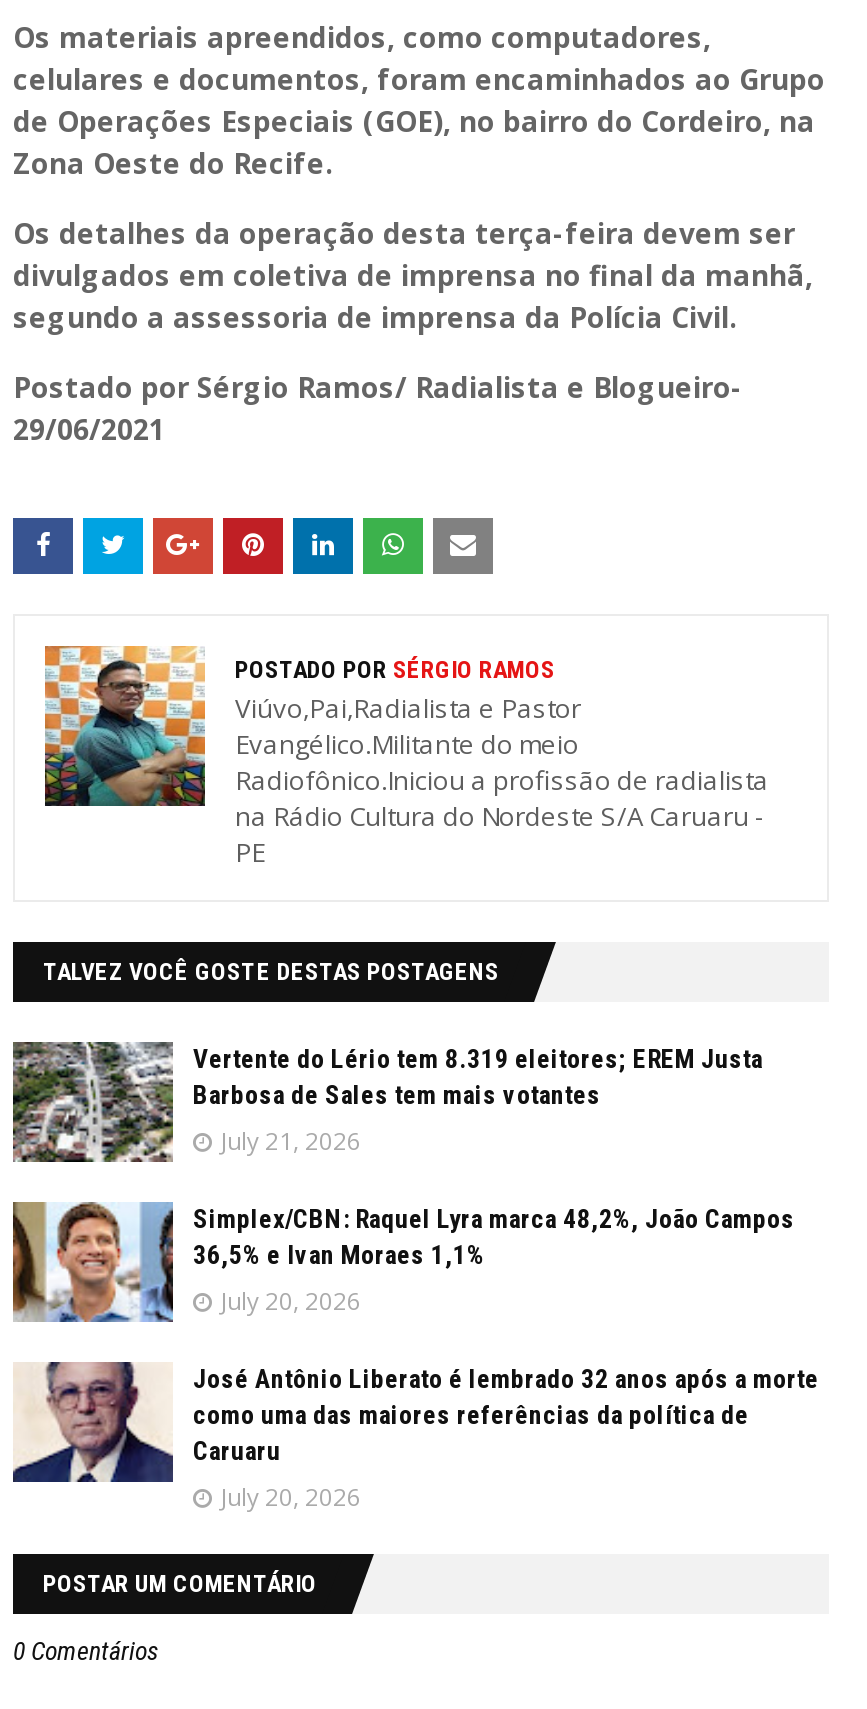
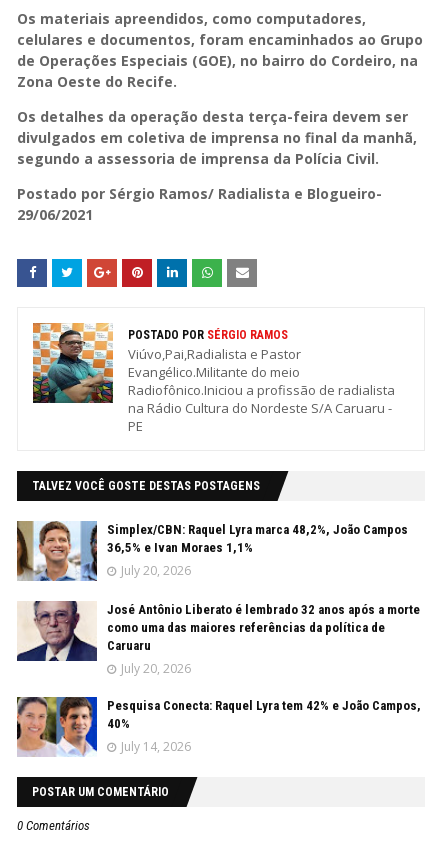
[11,1040,763,1164] [image] | Vertente do Lério tem 8.319 eleitores; EREM Justa | Barbosa de Sales tem mais votantes | July 21, 2026 -> none
moved [9,1200,819,1514] -> [15,520,420,677]: [image] | Simplex/CBN: Raquel Lyra marca 48,2%, João Campos | 36,5% e Ivan Moraes 1,1% | July 20, 2026 | José Antônio Liberato é lembrado 32 anos após a morte | como uma das maiores referências da política de | Caruaru | July 20, 2026
none -> [16,696,421,757] [image] | Pesquisa Conecta: Raquel Lyra tem 42% e João Campos, | 40% | July 14, 2026

